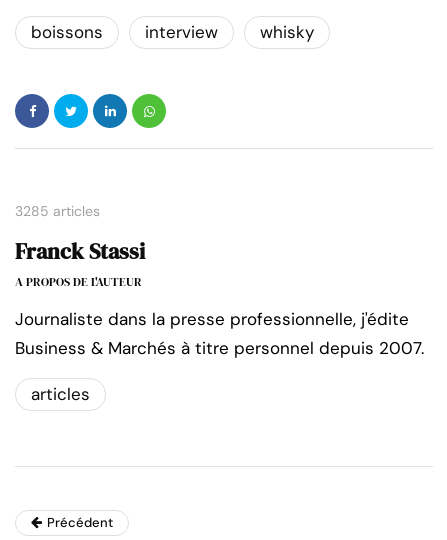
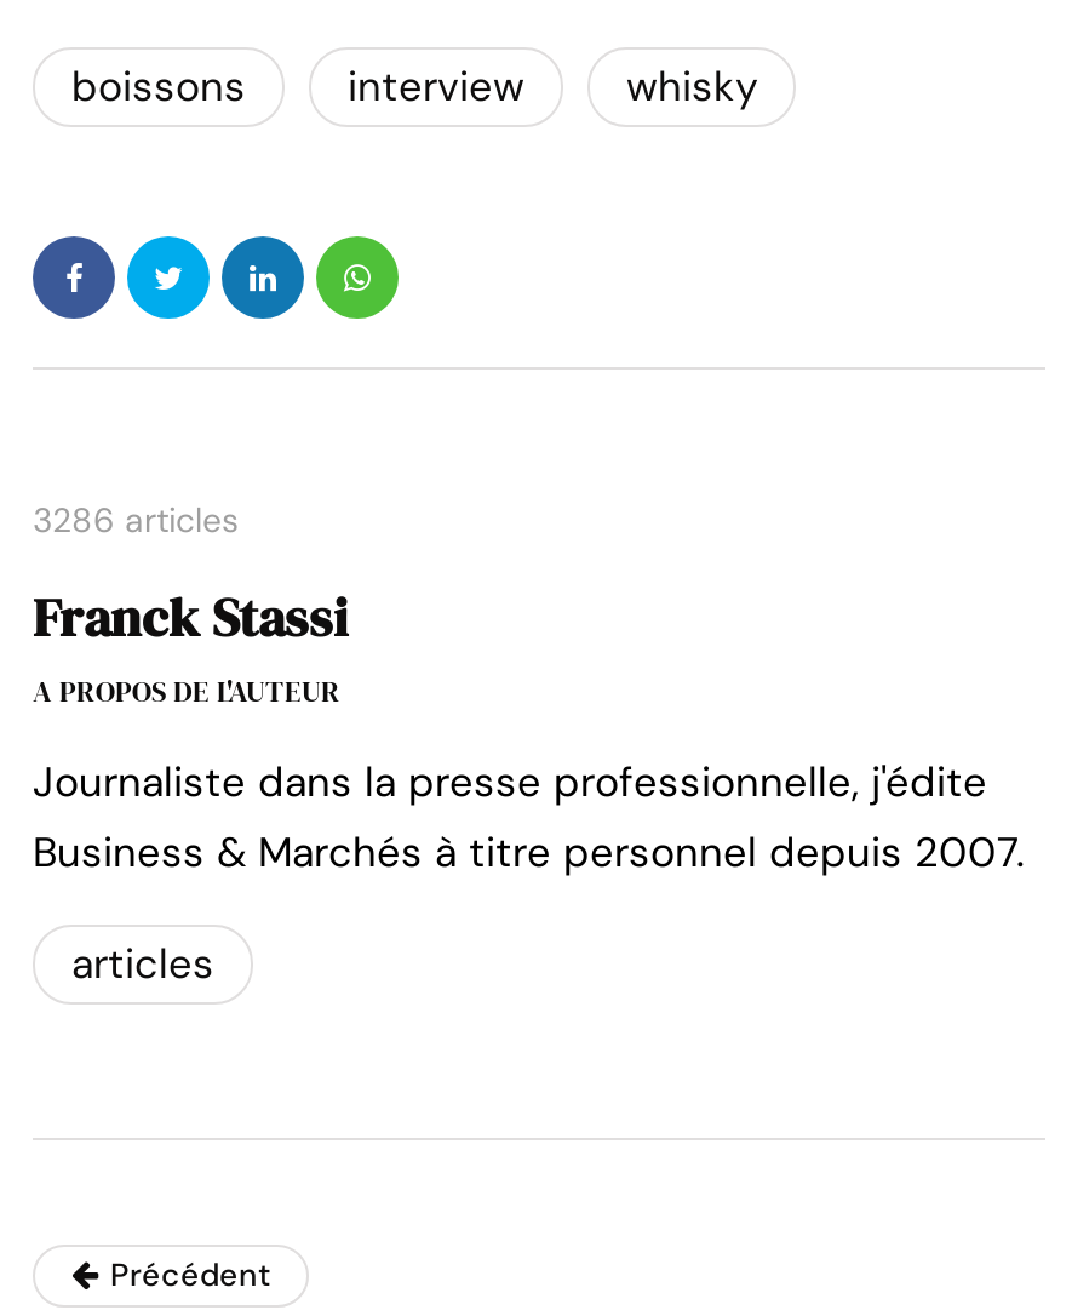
[15,202,100,220] 3285 articles -> [33,499,239,542] 3286 articles

